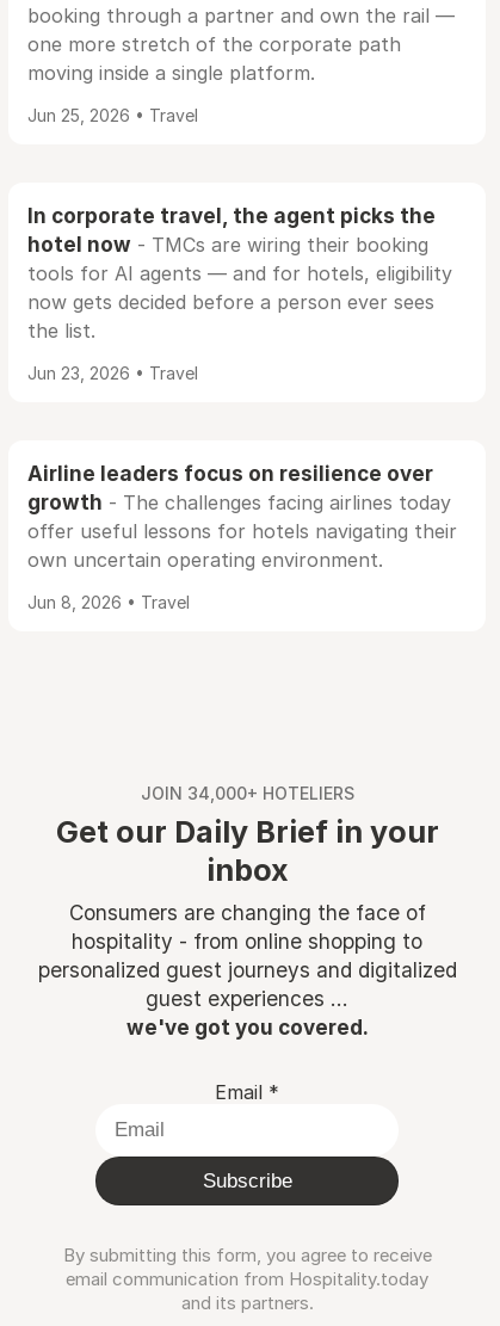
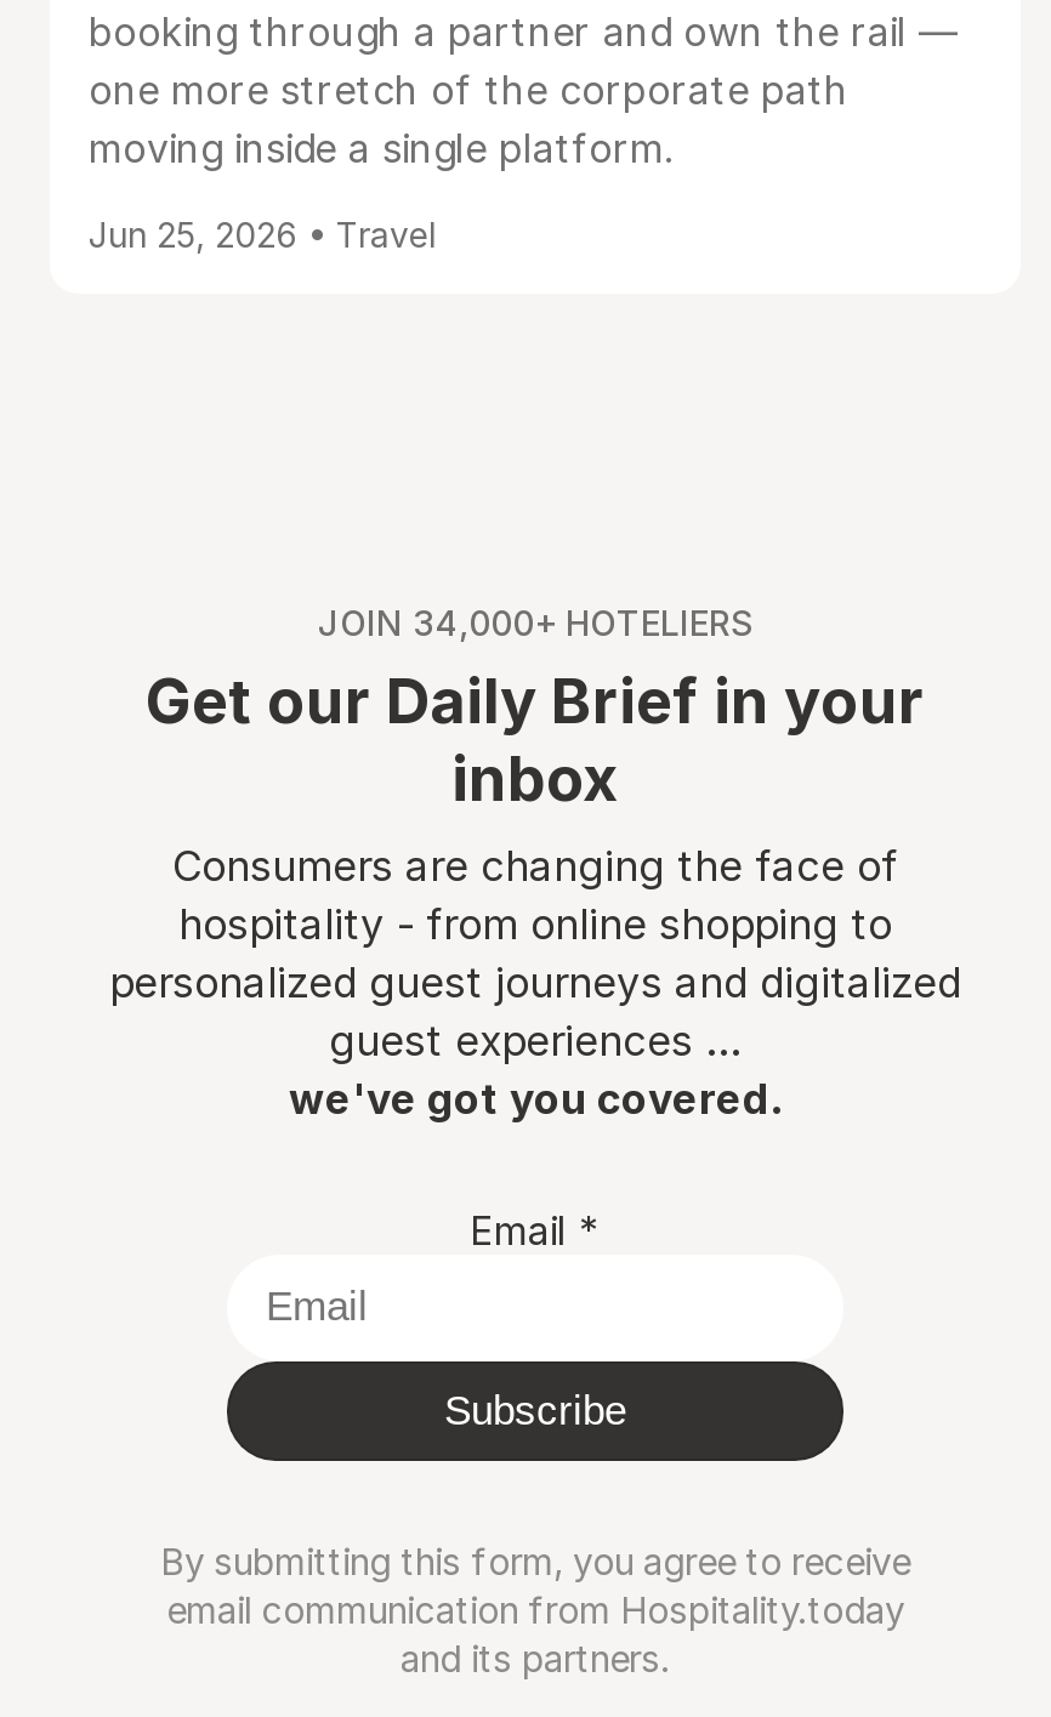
[27,203,452,383] In corporate travel, the agent picks the | hotel now - TMCs are wiring their booking | tools for AI agents — and for hotels, eligibility | now gets decided before a person ever sees | the list. | Jun 23, 2026 • Travel -> none
[27,461,457,612] Airline leaders focus on resilience over | growth - The challenges facing airlines today | offer useful lessons for hotels navigating their | own uncertain operating environment. | Jun 8, 2026 • Travel -> none

